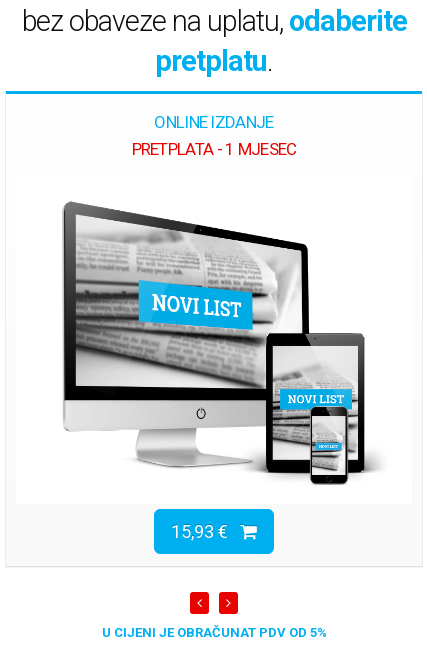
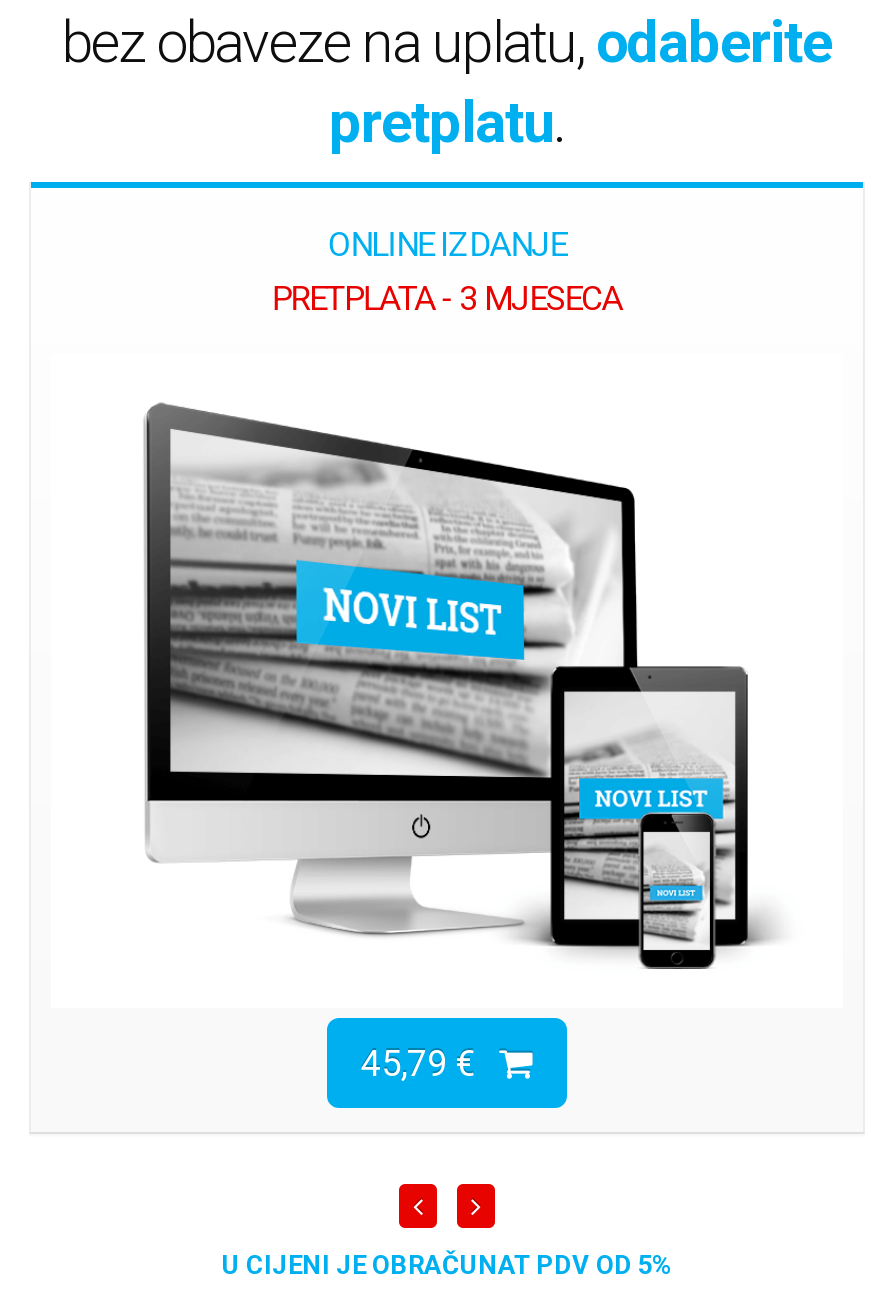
[131,139,296,159] PRETPLATA - 1 MJESEC -> [272,278,622,318] PRETPLATA - 3 MJESECA
[171,521,240,542] 15,93 € -> [361,1043,499,1085] 45,79 €

